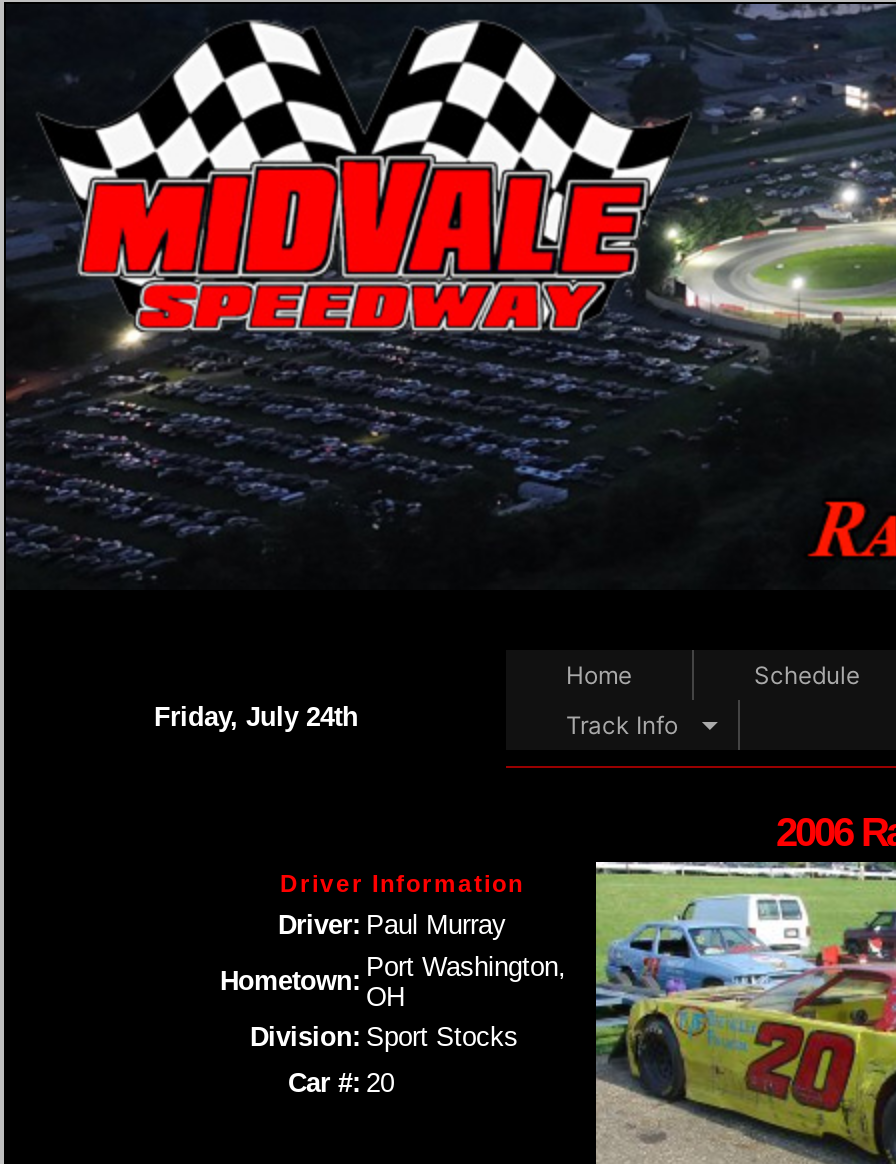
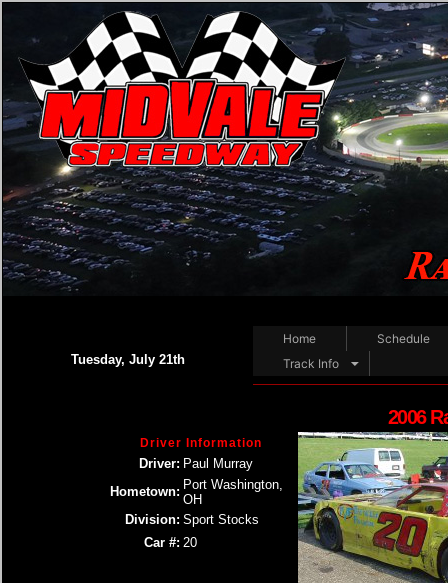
[154,702,358,732] Friday, July 24th -> [71,352,185,367] Tuesday, July 21th

